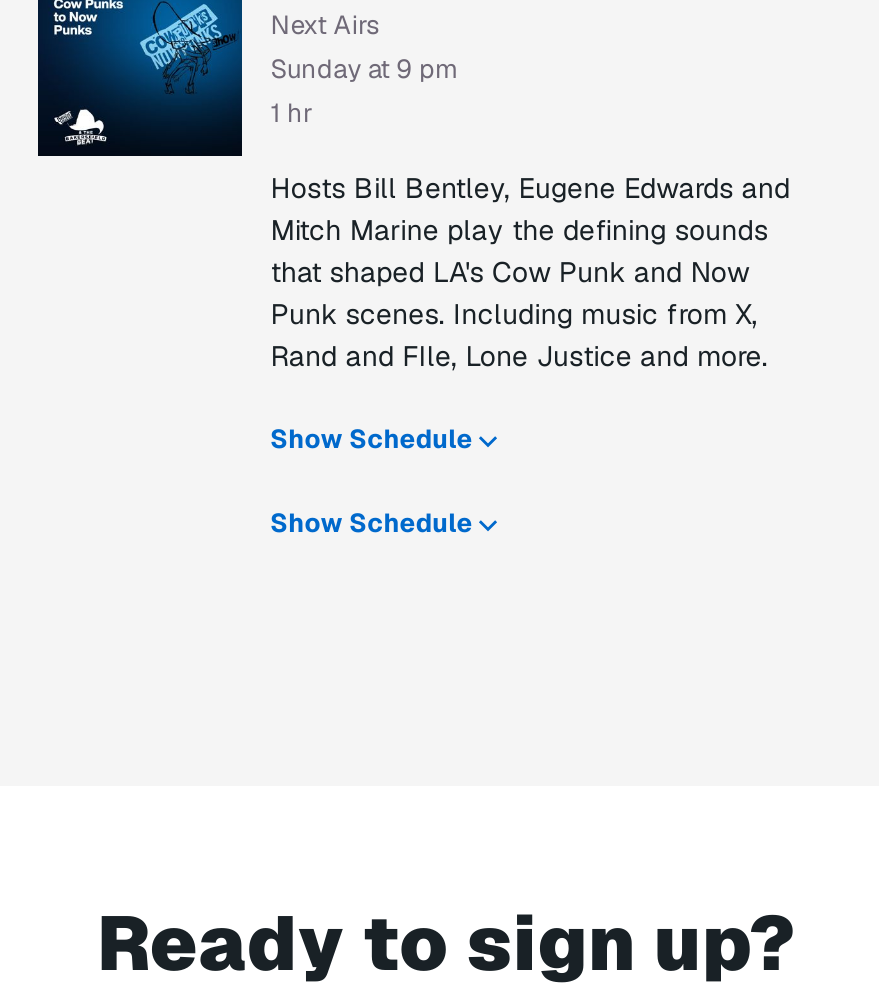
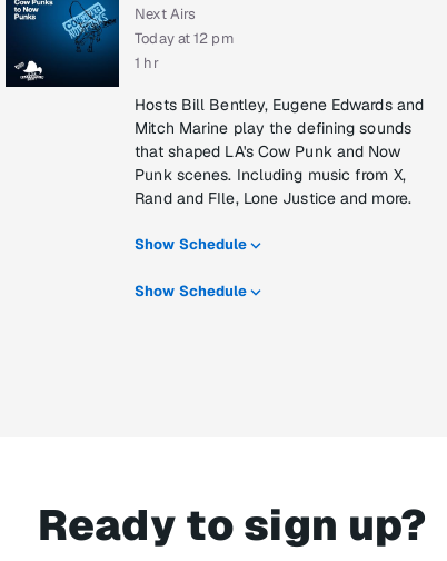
[270,53,457,87] Sunday at 9 pm -> [135,29,233,48] Today at 12 pm

